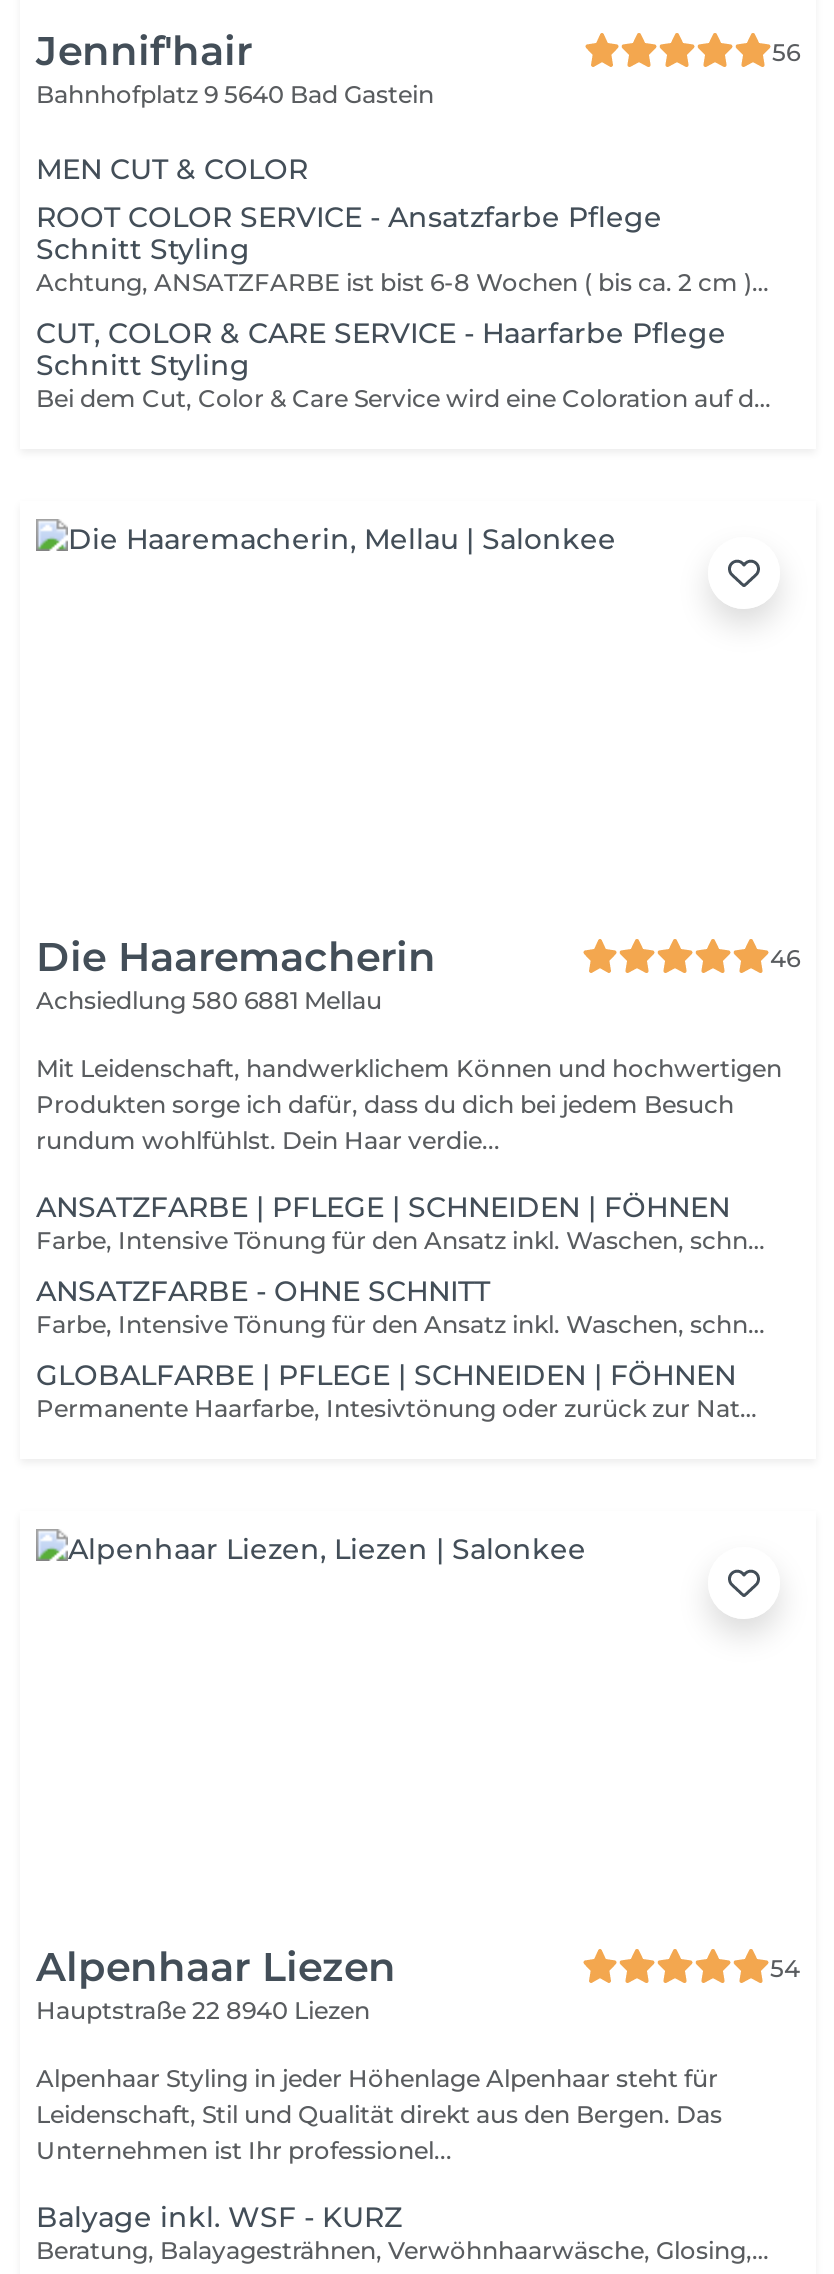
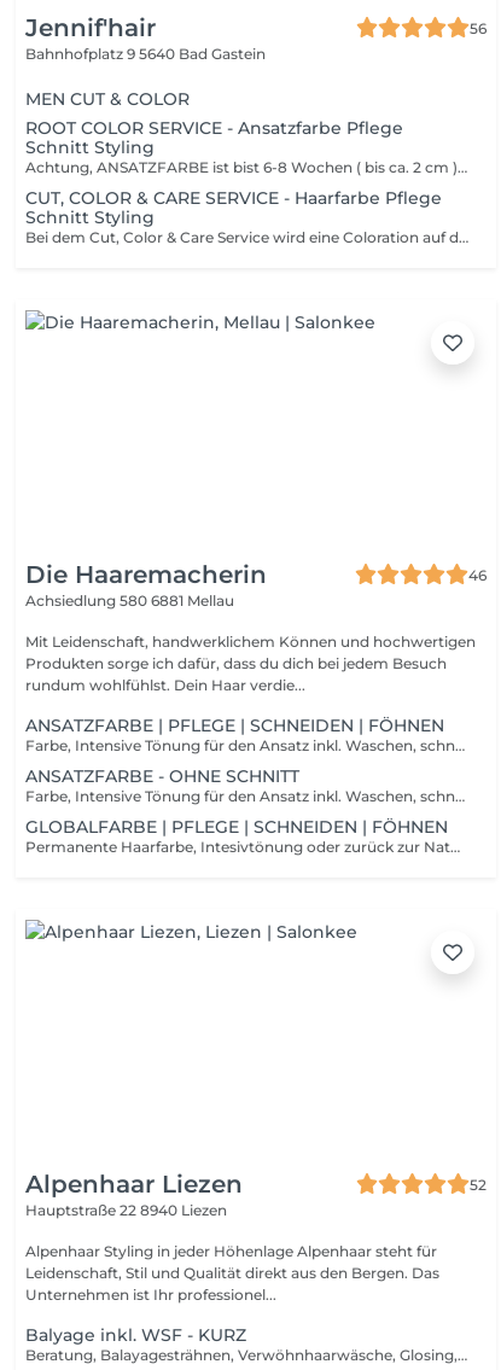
[770,1953,800,1983] 54 -> [470,1176,487,1194] 52

